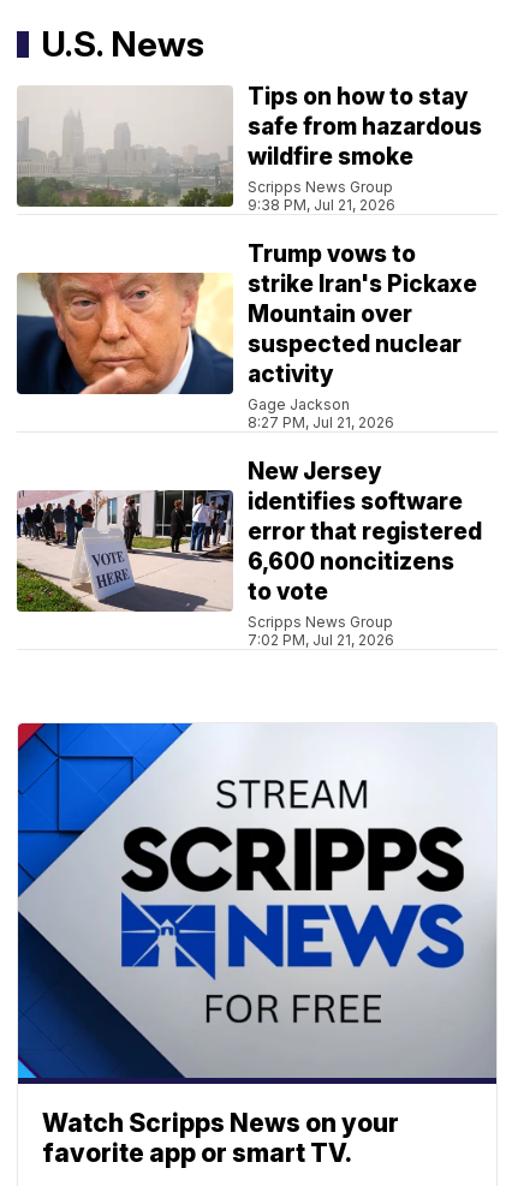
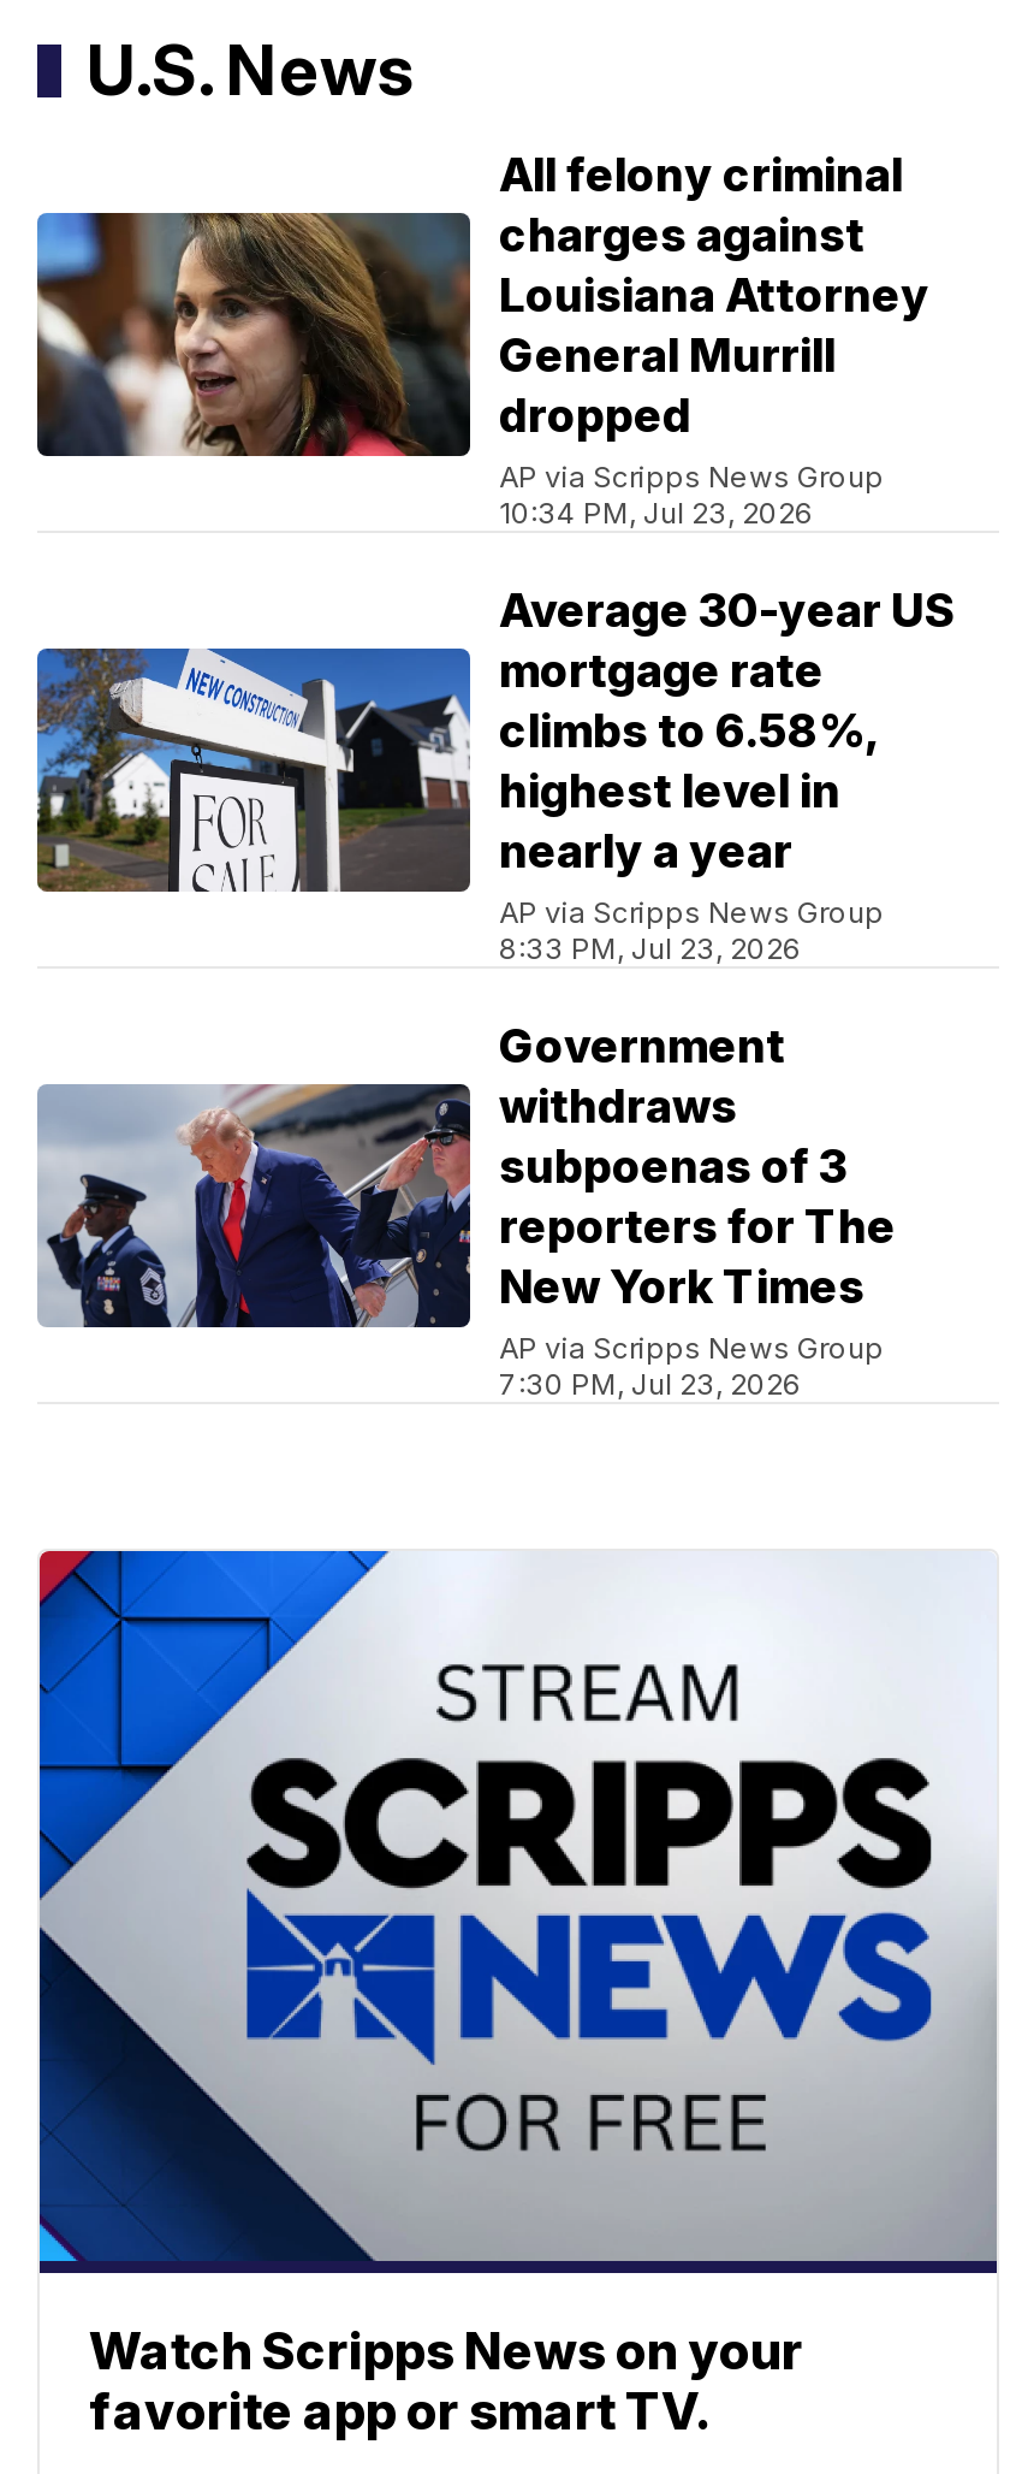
[17,84,482,214] [image] | Tips on how to stay | safe from hazardous | wildfire smoke | Scripps News Group | 9:38 PM, Jul 21, 2026 -> [37,149,929,532] [image] | All felony criminal | charges against | Louisiana Attorney | General Murrill | dropped | AP via Scripps News Group | 10:34 PM, Jul 23, 2026
[16,241,477,432] [image] | Trump vows to | strike Iran's Pickaxe | Mountain over | suspected nuclear | activity | Gage Jackson | 8:27 PM, Jul 21, 2026 -> [35,585,956,967] [image] | Average 30-year US | mortgage rate | climbs to 6.58%, | highest level in | nearly a year | AP via Scripps News Group | 8:33 PM, Jul 23, 2026
[16,458,482,649] [image] | New Jersey | identifies software | error that registered | 6,600 noncitizens | to vote | Scripps News Group | 7:02 PM, Jul 21, 2026 -> [37,1020,896,1403] [image] | Government | withdraws | subpoenas of 3 | reporters for The | New York Times | AP via Scripps News Group | 7:30 PM, Jul 23, 2026

